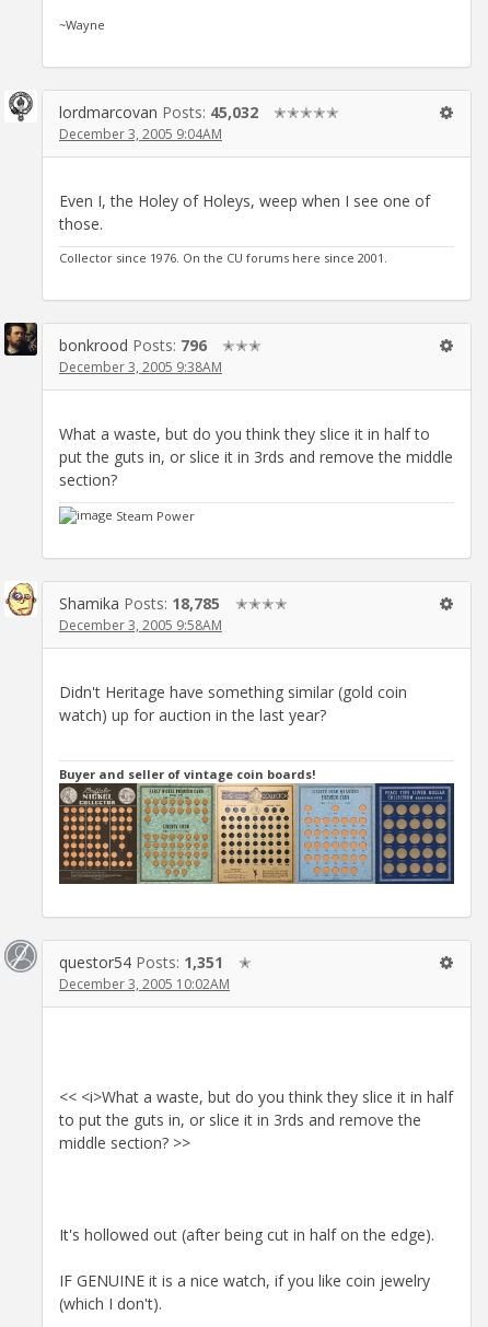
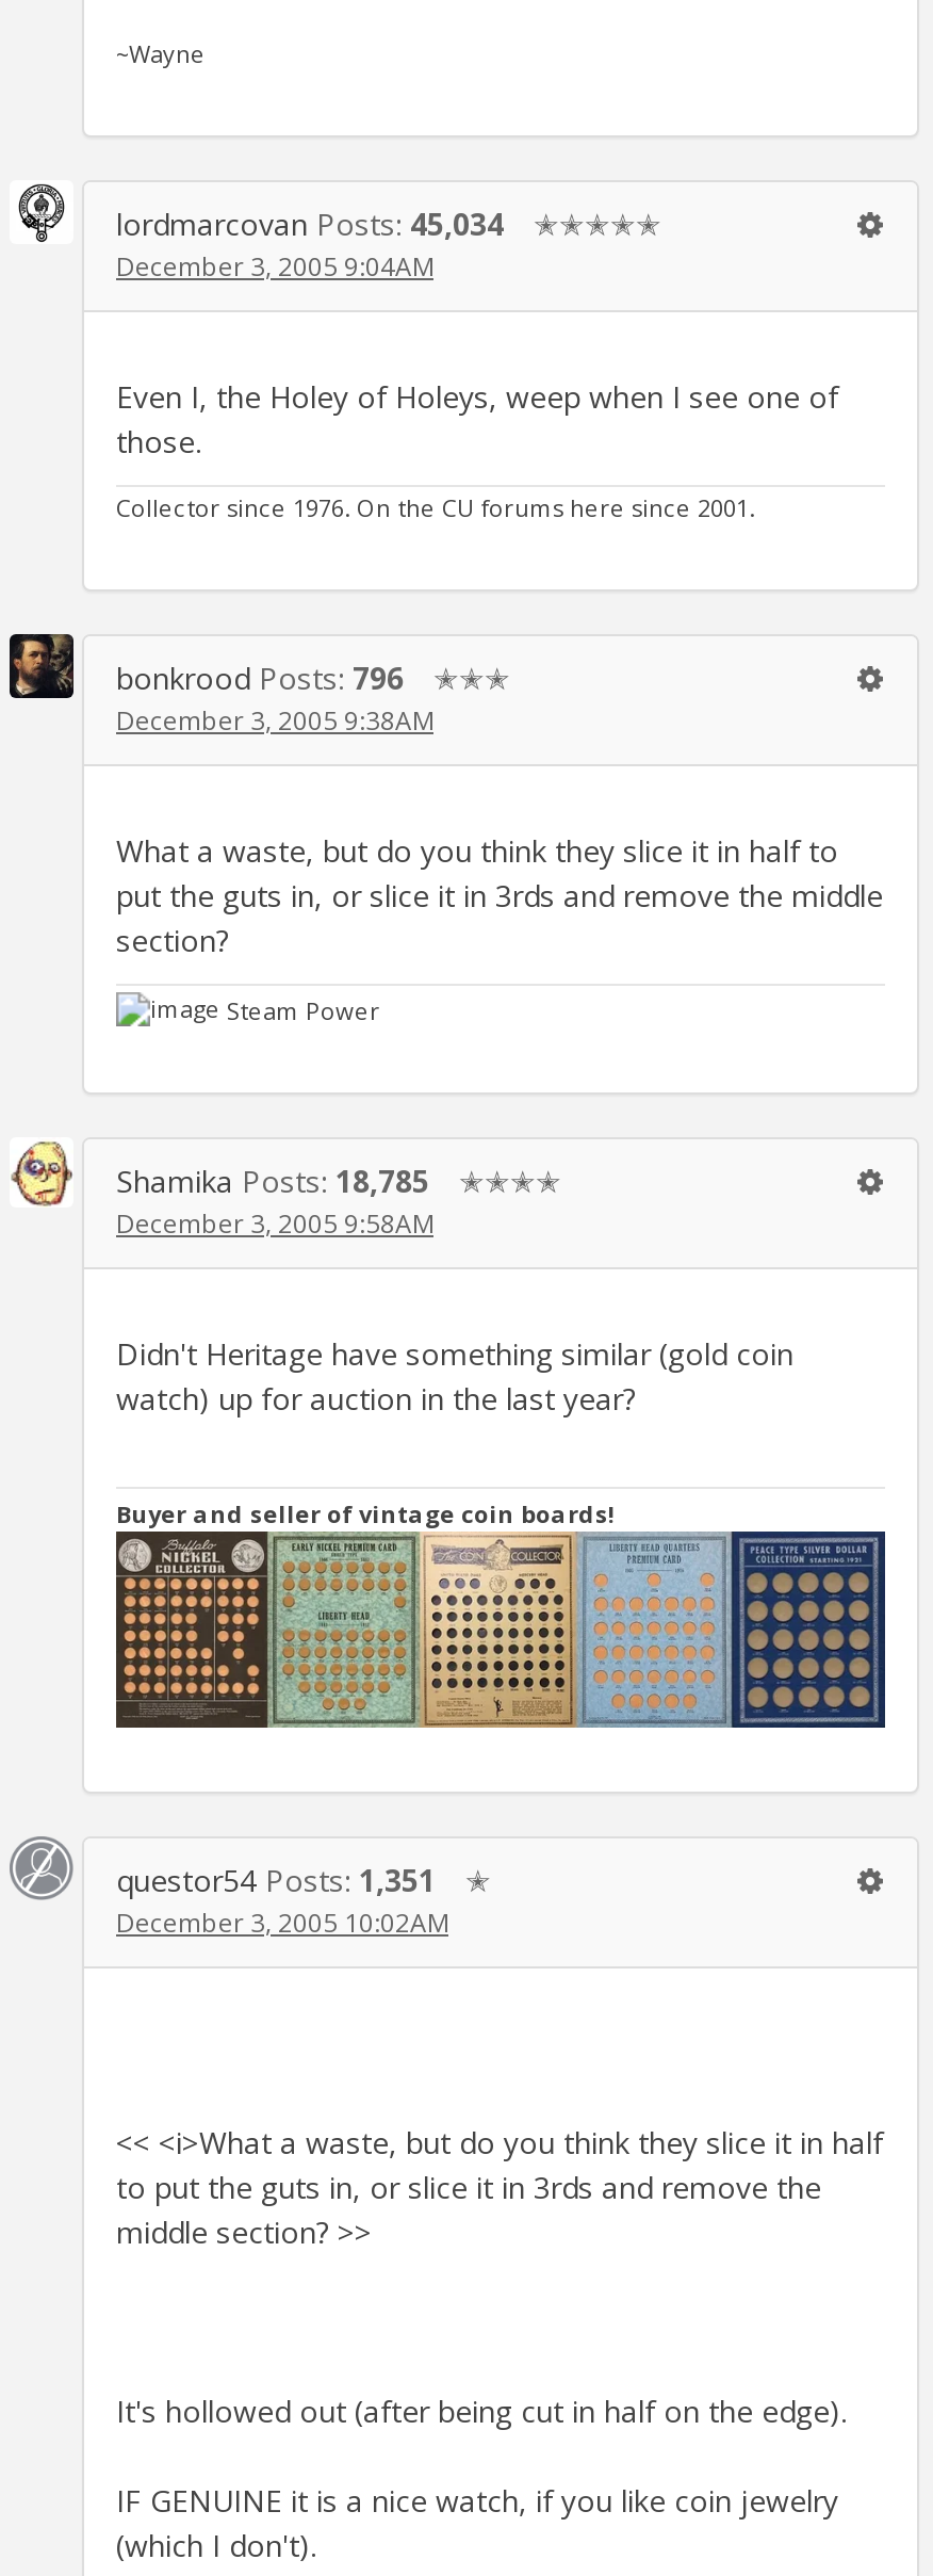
[59,102,258,123] lordmarcovan Posts: 45,032 -> [116,204,504,245] lordmarcovan Posts: 45,034

